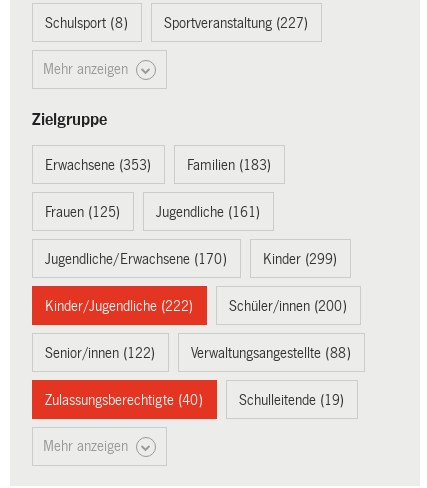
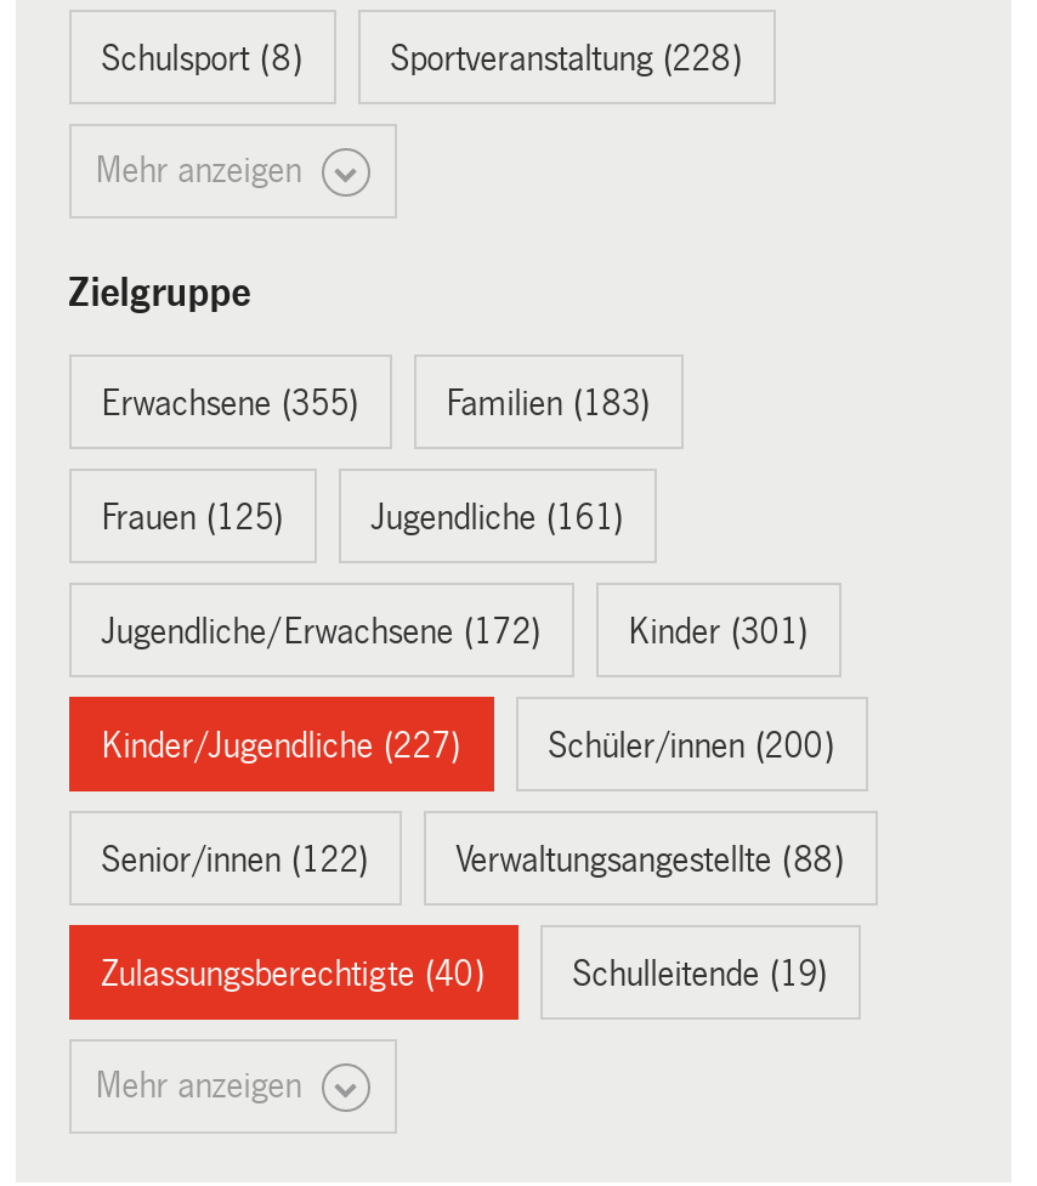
[164,14,308,30] Sportveranstaltung (227) -> [390,38,742,76] Sportveranstaltung (228)
[45,156,151,172] Erwachsene (353) -> [101,382,359,421] Erwachsene (355)
[45,250,227,266] Jugendliche/Erwachsene (170) -> [101,611,541,649] Jugendliche/Erwachsene (172)
[263,250,337,266] Kinder (299) -> [628,611,808,649] Kinder (301)
[45,297,193,313] Kinder/Jugendliche (222) -> [101,725,461,764] Kinder/Jugendliche (227)

